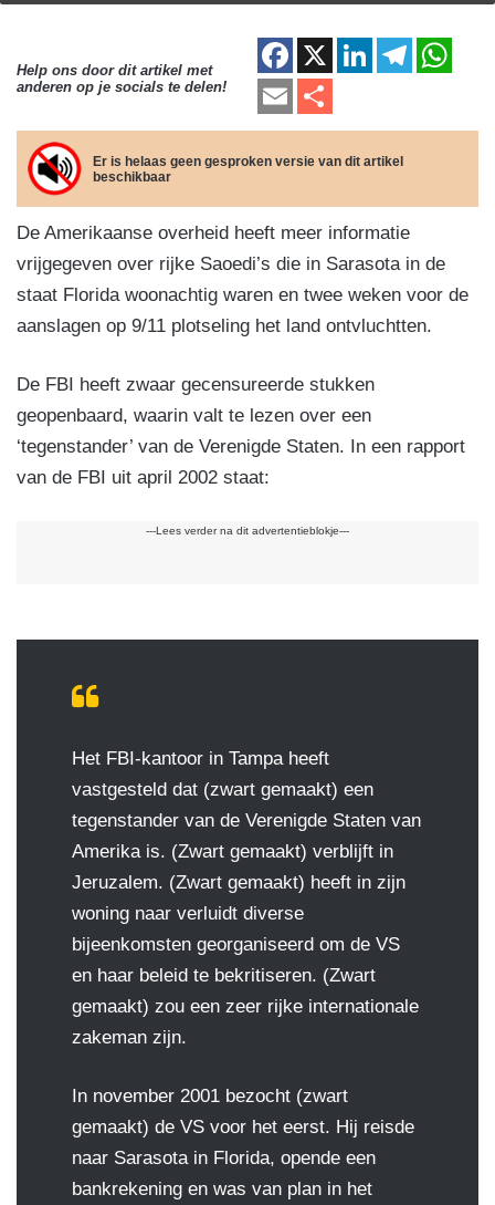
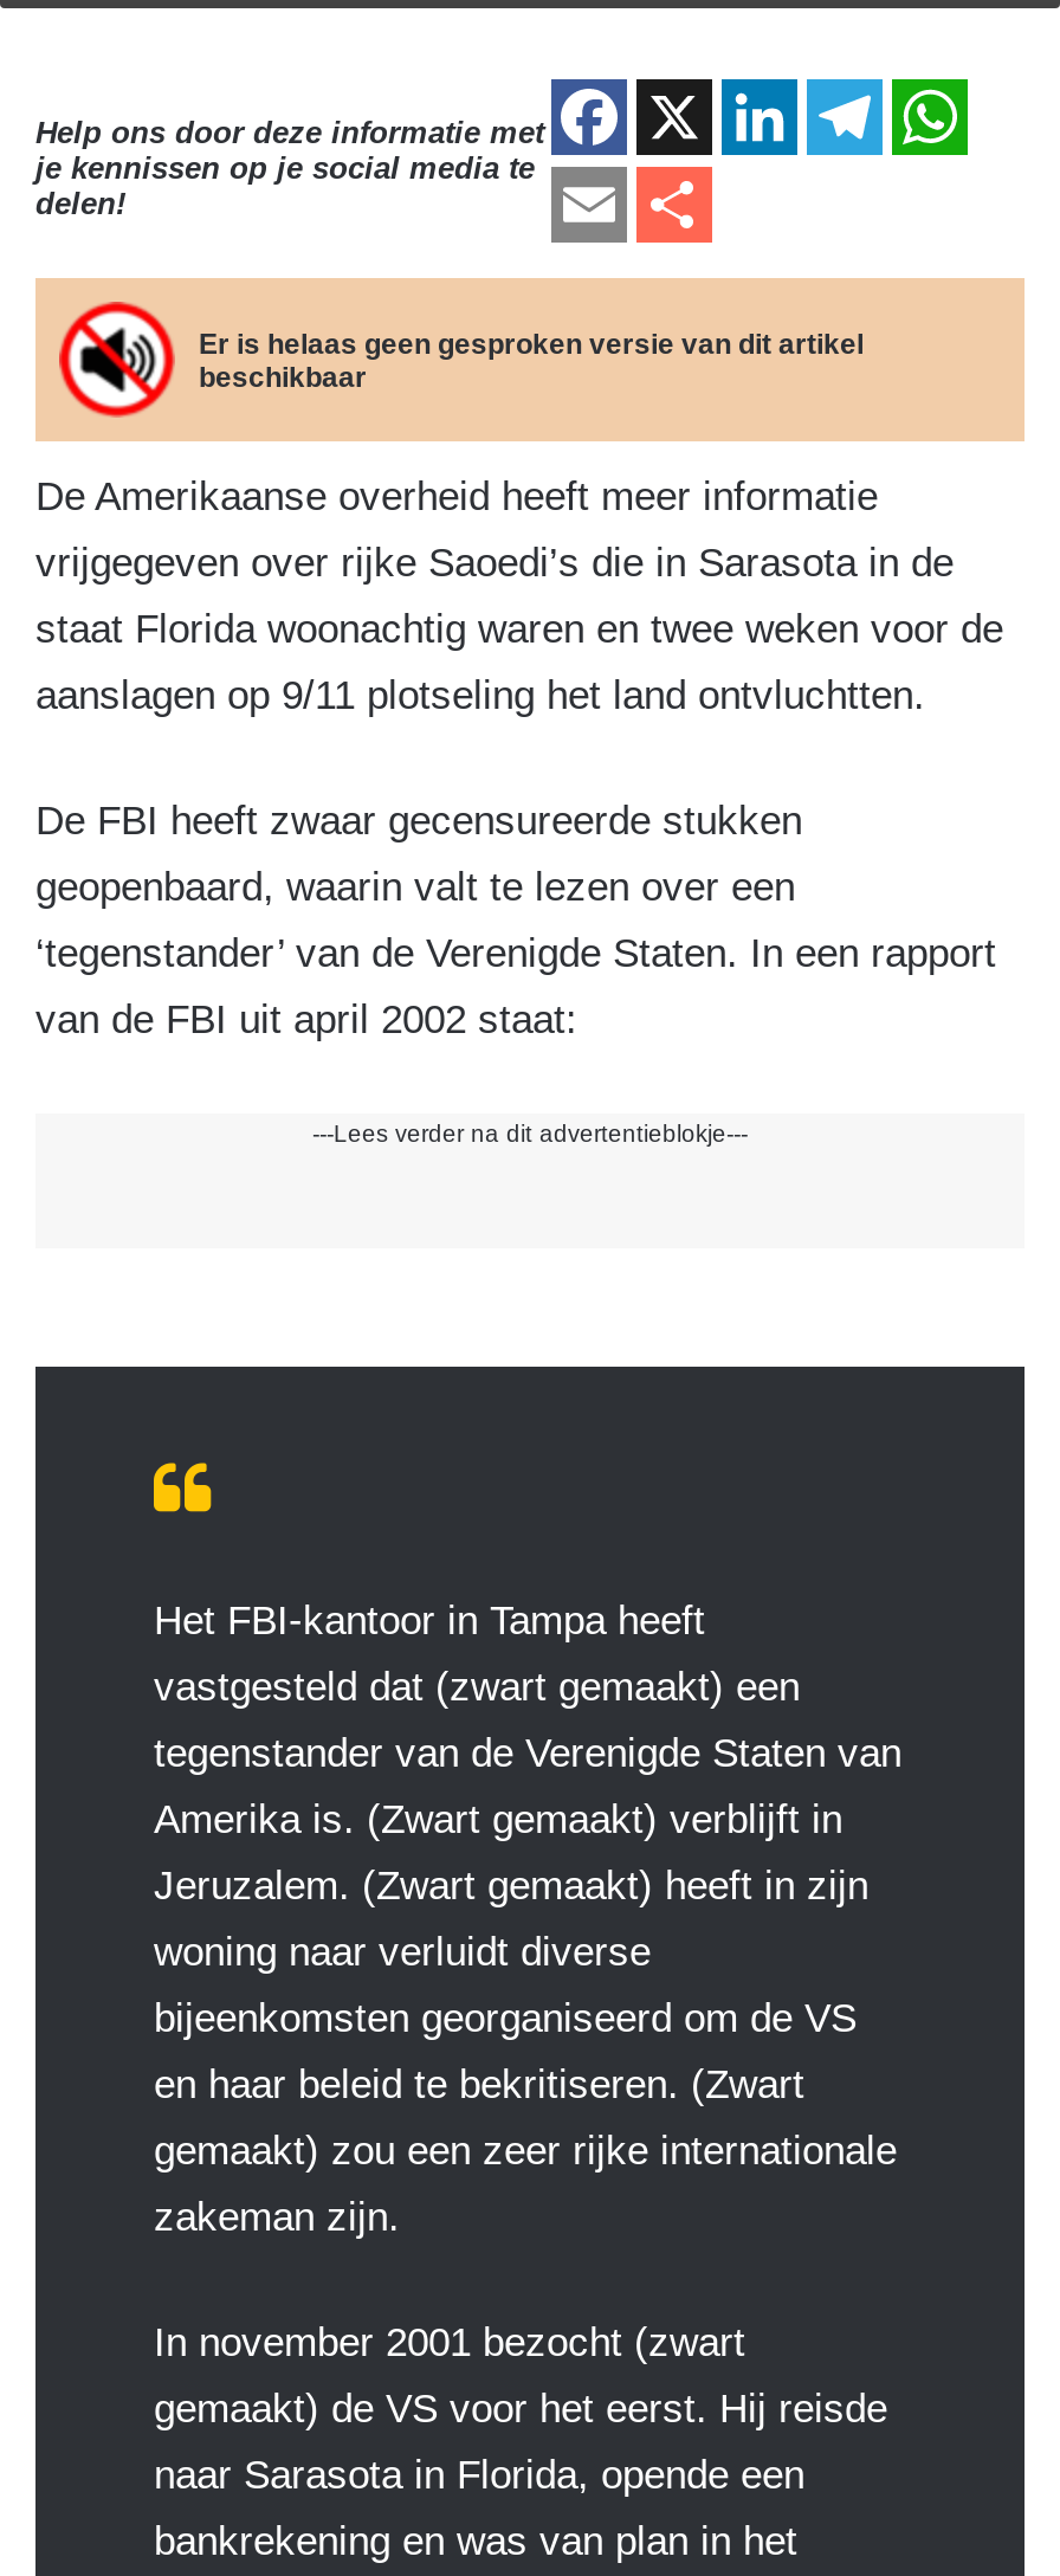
[17,62,227,95] Help ons door dit artikel met | anderen op je socials te delen! -> [35,114,544,220] Help ons door deze informatie met | je kennissen op je social media te | delen!

